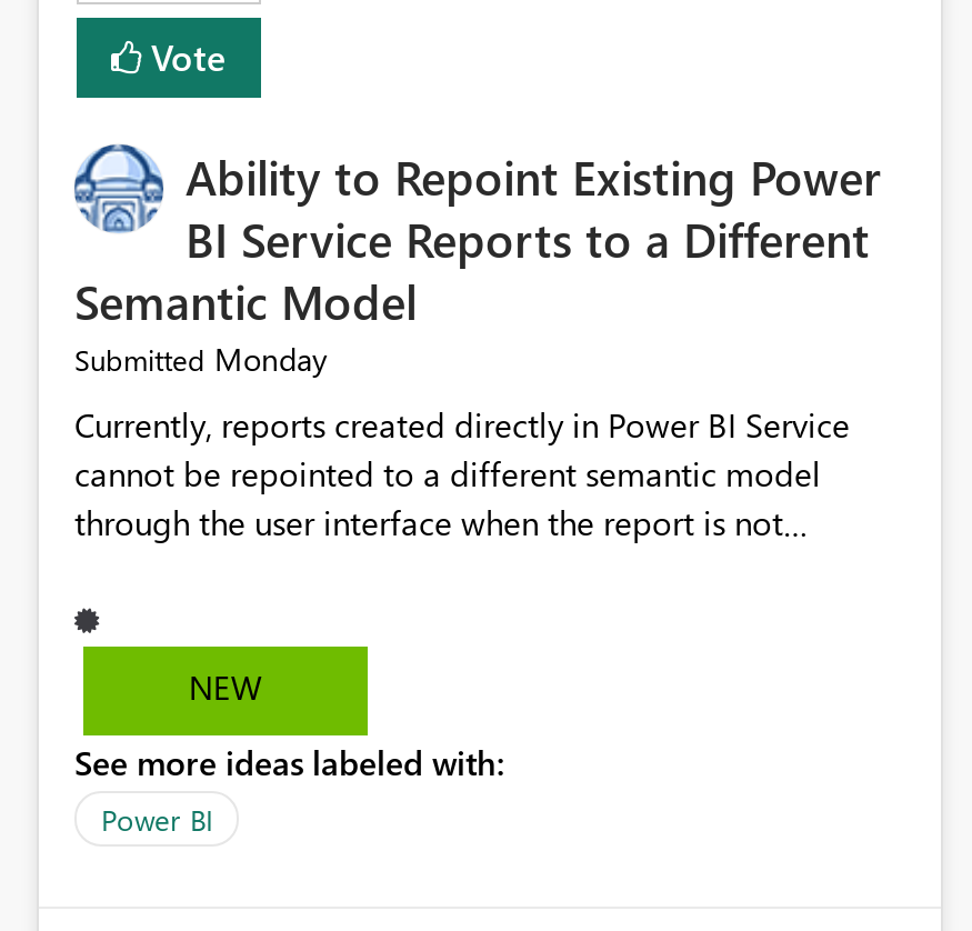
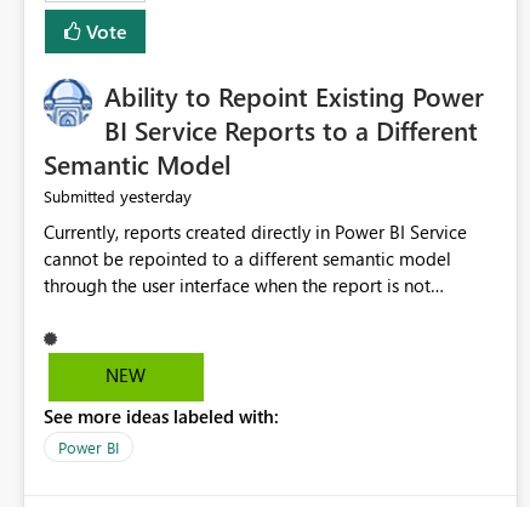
[74,339,328,381] Submitted Monday -> [44,185,192,208] Submitted yesterday

